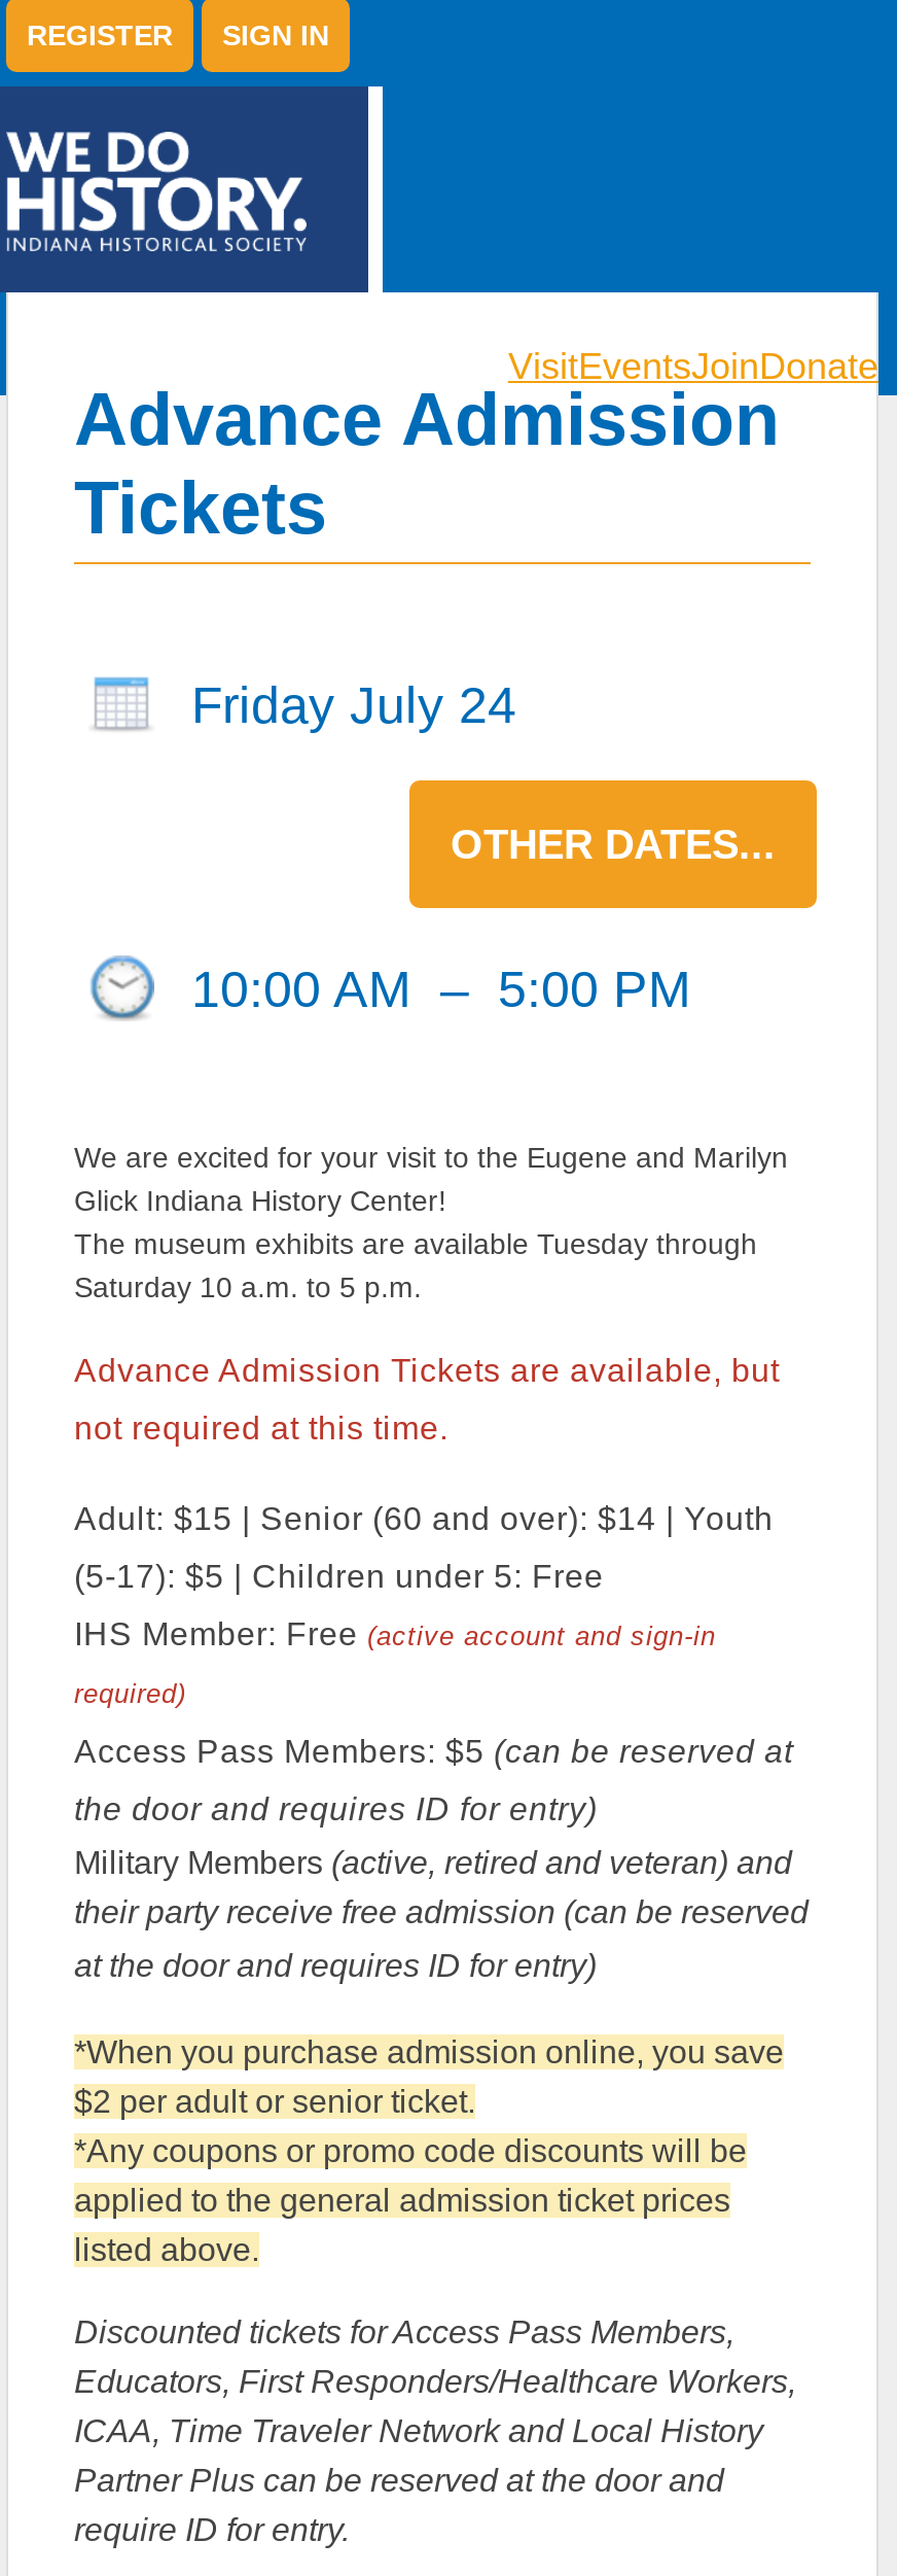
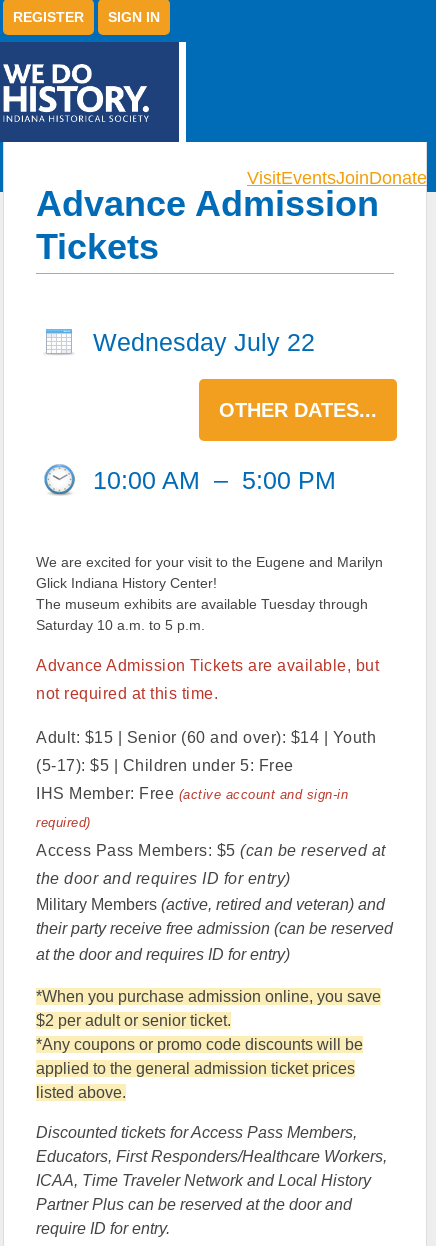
[191,675,516,733] Friday July 24 -> [93,328,315,356] Wednesday July 22

